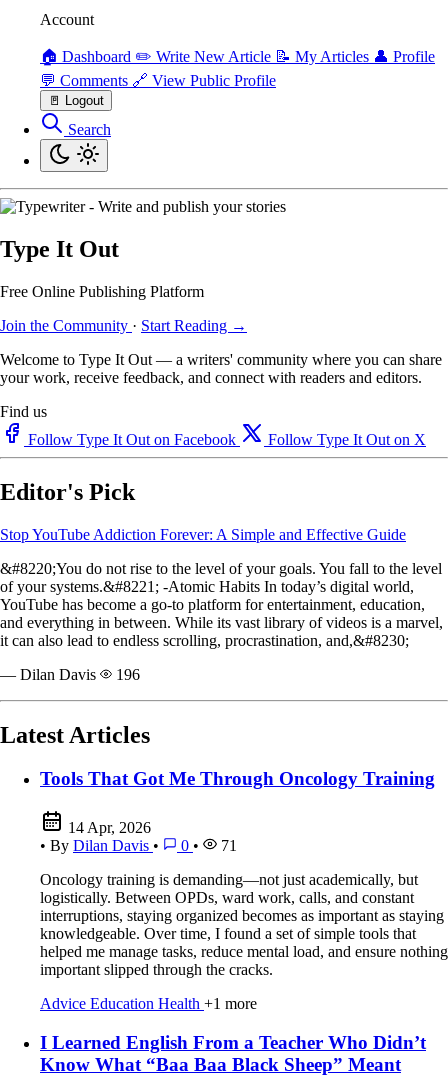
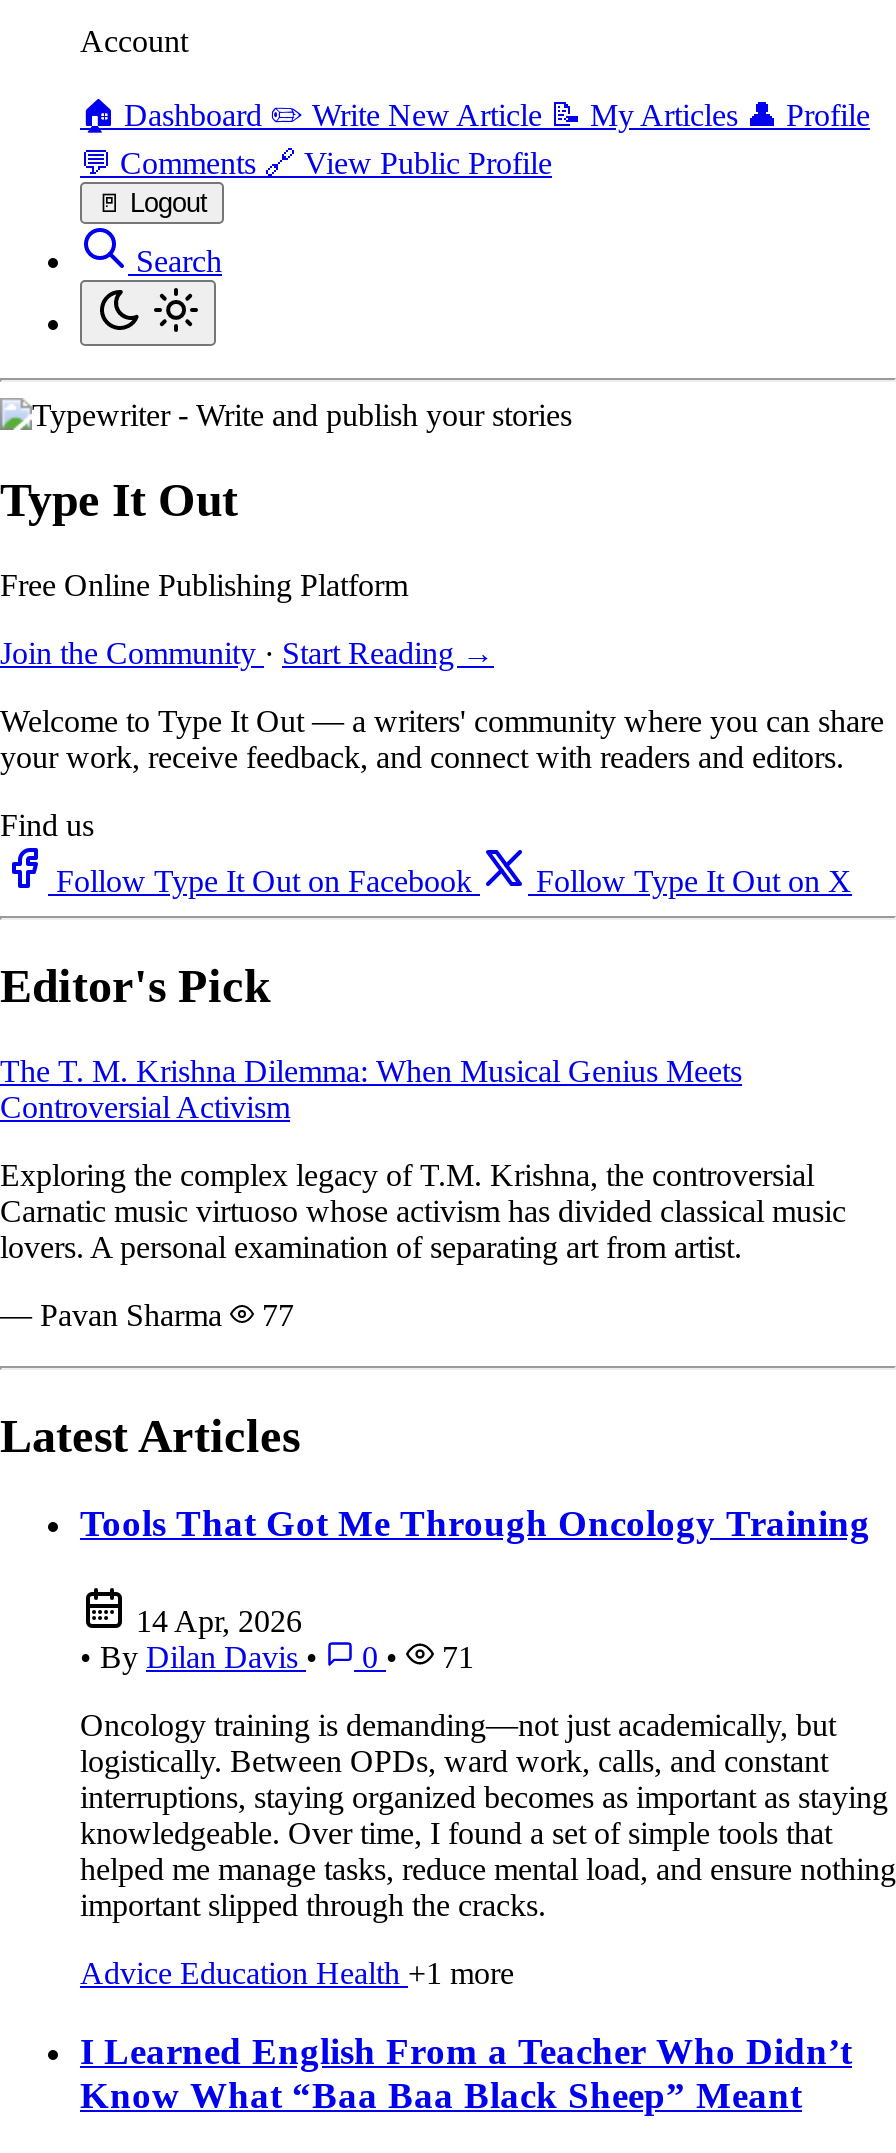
[0,526,406,543] Stop YouTube Addiction Forever: A Simple and Effective Guide -> [0,1053,742,1123] The T. M. Krishna Dilemma: When Musical Genius Meets | Controversial Activism
[0,560,443,649] &#8220;You do not rise to the level of your goals. You fall to the level | of your systems.&#8221; -Atomic Habits In today’s digital world, | YouTube has become a go-to platform for entertainment, education, | and everything in between. While its vast library of videos is a marvel, | it can also lead to endless scrolling, procrastination, and,&#8230; -> [0,1157,846,1263] Exploring the complex legacy of T.M. Krishna, the controversial | Carnatic music virtuoso whose activism has divided classical music | lovers. A personal examination of separating art from artist.
[0,666,140,683] — Dilan Davis | 196 -> [0,1297,294,1331] — Pavan Sharma | 77

